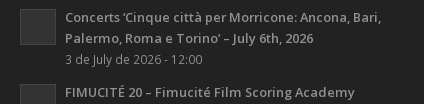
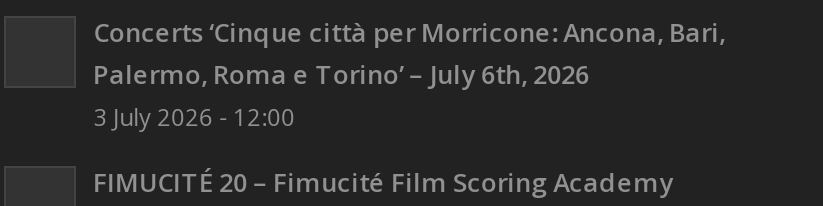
[65,51,202,67] 3 de July de 2026 - 12:00 -> [93,100,295,132] 3 July 2026 - 12:00

